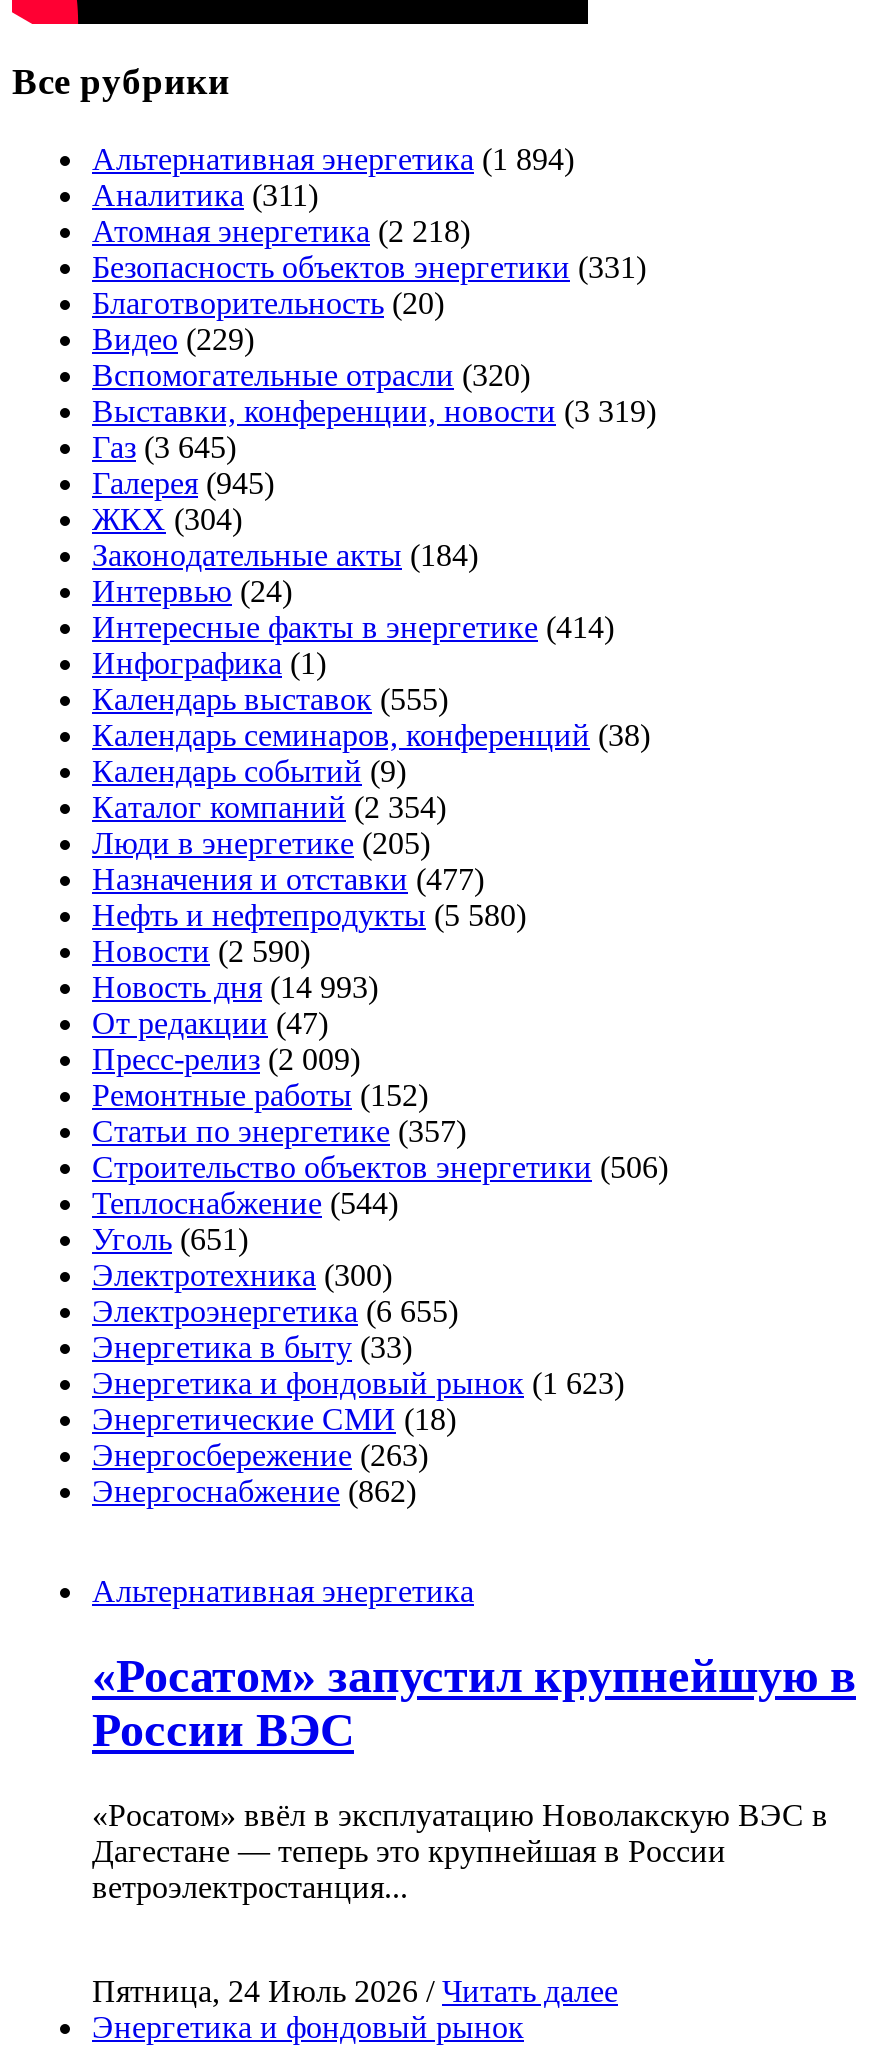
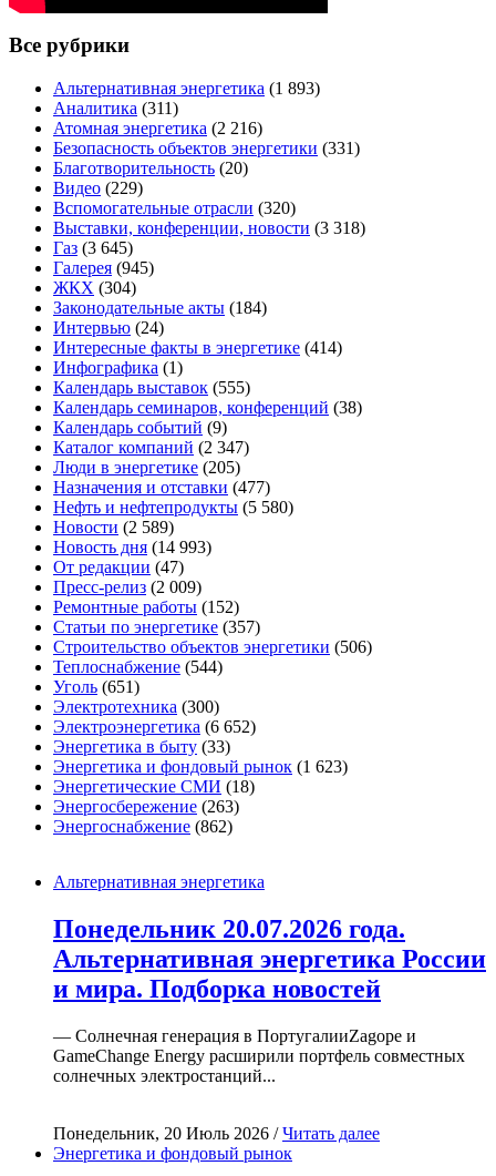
[92,142,574,176] Альтернативная энергетика (1 894) -> [53,79,320,98] Альтернативная энергетика (1 893)
[92,214,470,248] Атомная энергетика (2 218) -> [53,119,262,138] Атомная энергетика (2 216)
[92,394,656,428] Выставки, конференции, новости (3 319) -> [53,219,365,237] Выставки, конференции, новости (3 318)
[92,790,446,824] Каталог компаний (2 354) -> [53,438,249,457] Каталог компаний (2 347)
[92,934,310,968] Новости (2 590) -> [53,518,174,537] Новости (2 589)
[92,1294,458,1328] Электроэнергетика (6 655) -> [53,717,256,736] Электроэнергетика (6 652)
[92,1650,856,1756] «Росатом» запустил крупнейшую в | России ВЭС -> [53,915,486,1003] Понедельник 20.07.2026 года. | Альтернативная энергетика России | и мира. Подборка новостей
[92,1798,828,1904] «Росатом» ввёл в эксплуатацию Новолакскую ВЭС в | Дагестане — теперь это крупнейшая в России | ветроэлектростанция... -> [53,1026,465,1085] — Солнечная генерация в ПортугалииZagope и | GameChange Energy расширили портфель совместных | солнечных электростанций...
[92,1974,618,2008] Пятница, 24 Июль 2026 / Читать далее -> [53,1124,380,1143] Понедельник, 20 Июль 2026 / Читать далее

